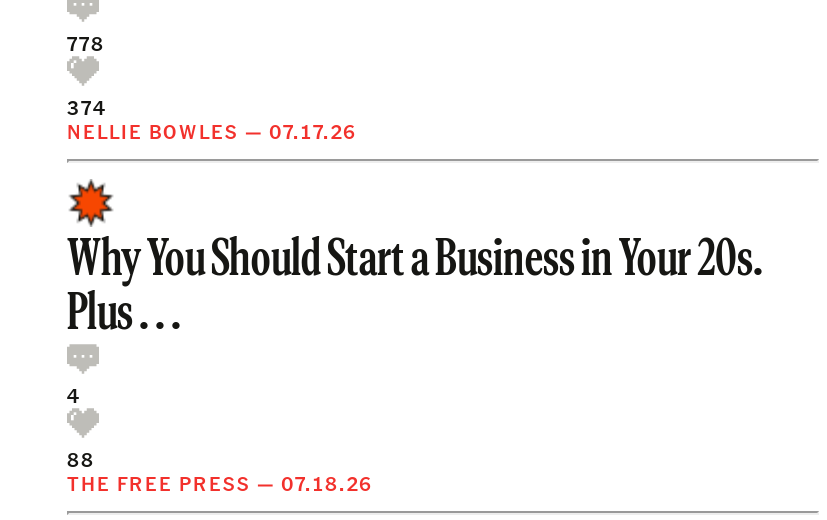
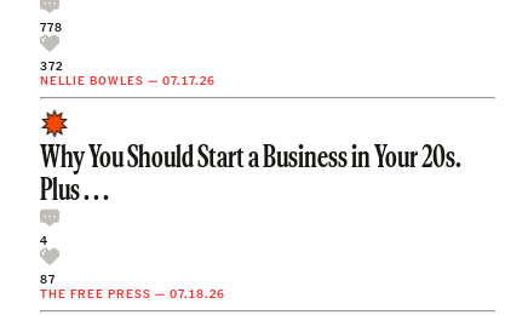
[67,95,107,119] 374 -> [40,58,63,73] 372
[67,447,95,471] 88 -> [40,272,56,286] 87

